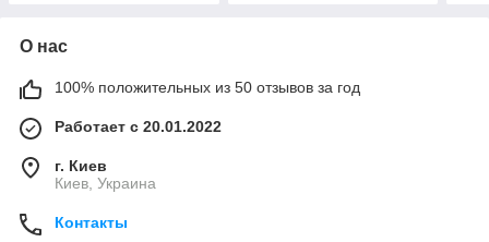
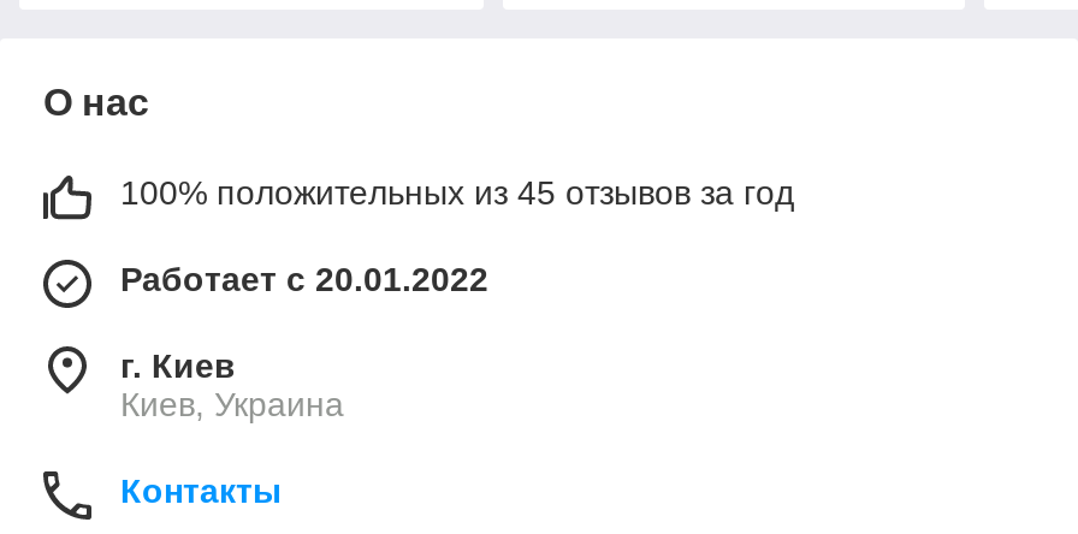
[55,78,360,96] 100% положительных из 50 отзывов за год -> [120,173,794,211] 100% положительных из 45 отзывов за год

